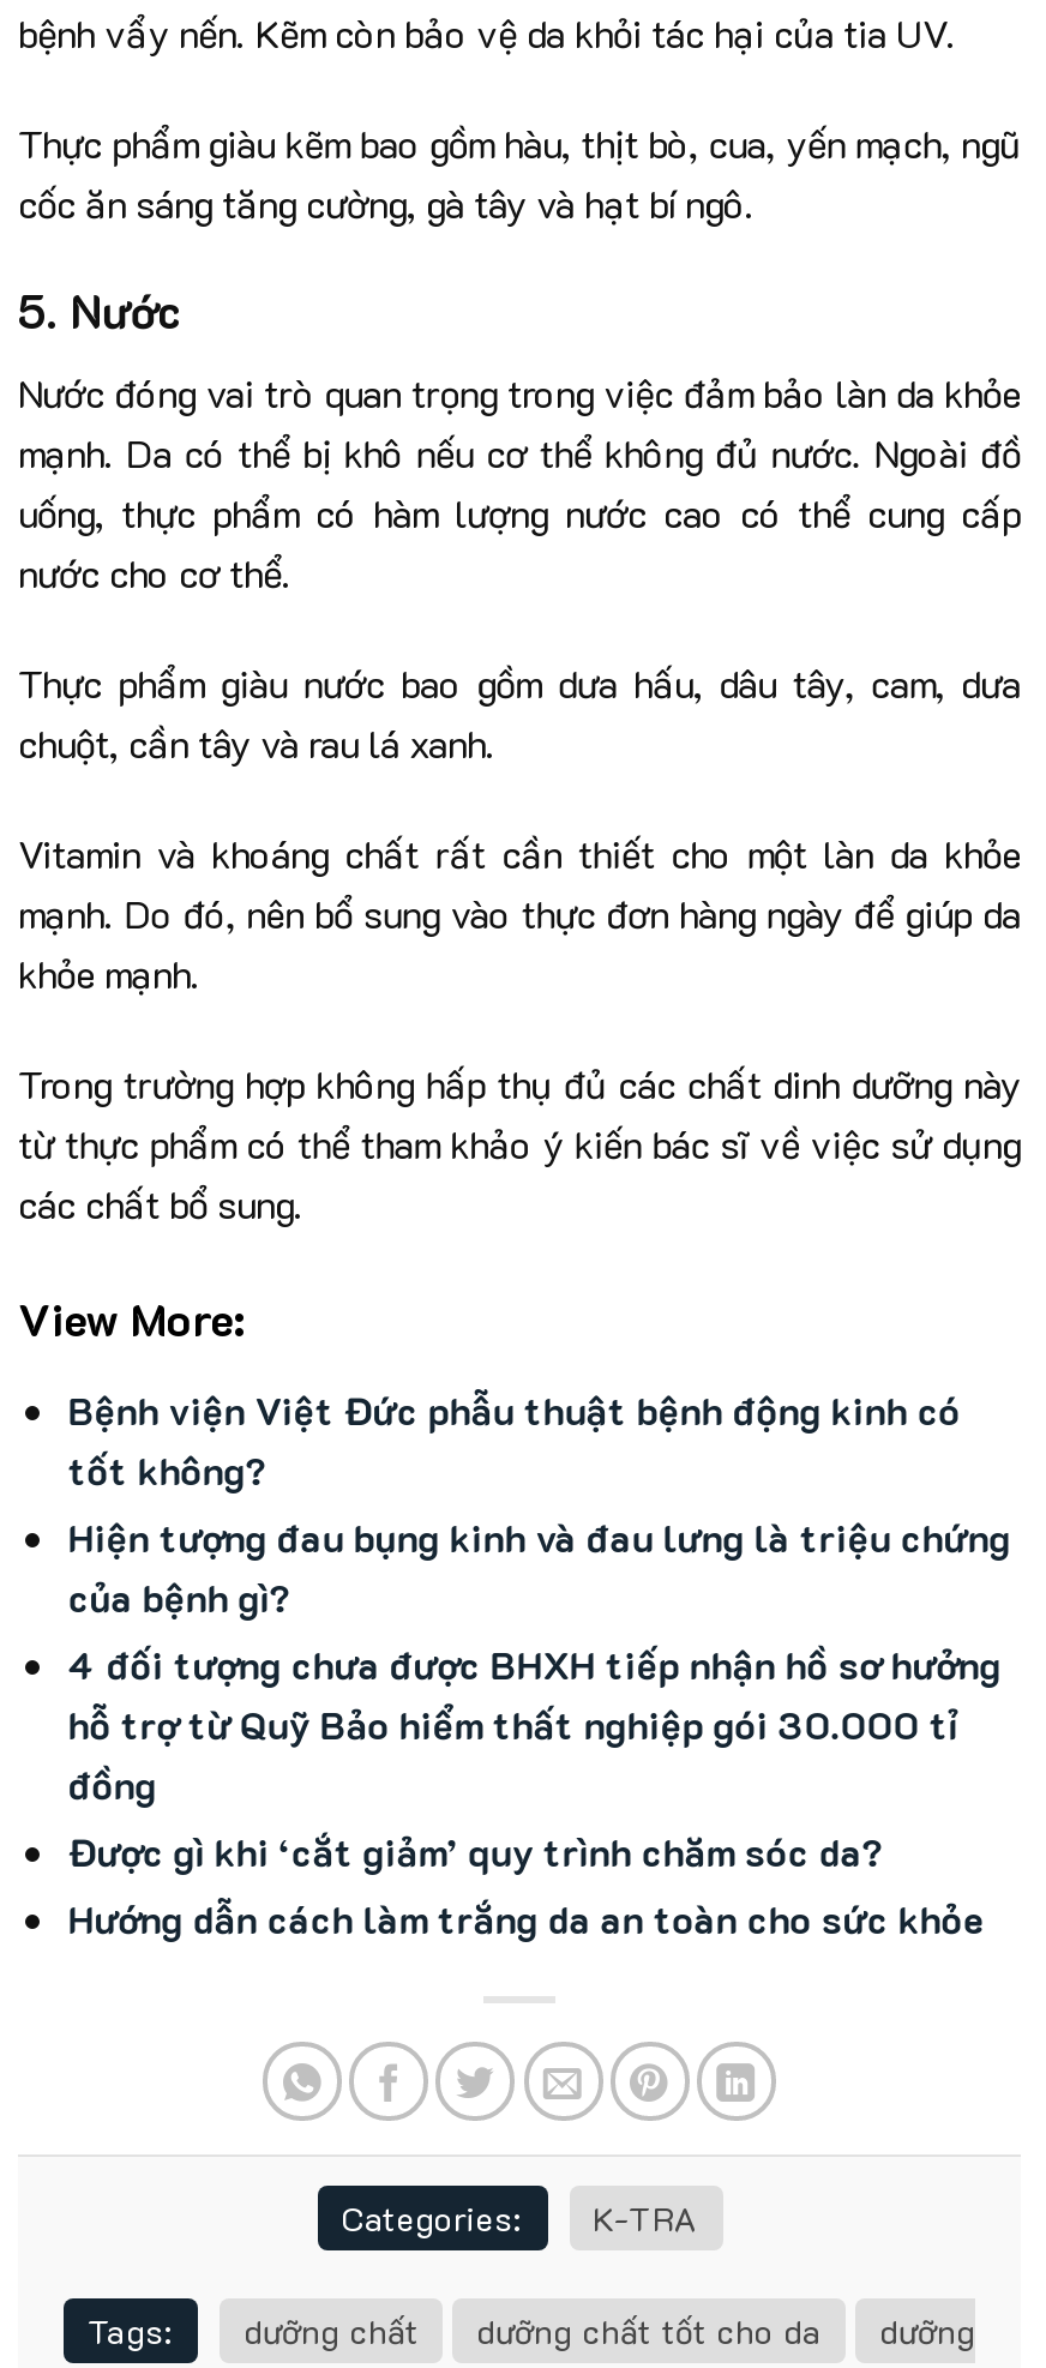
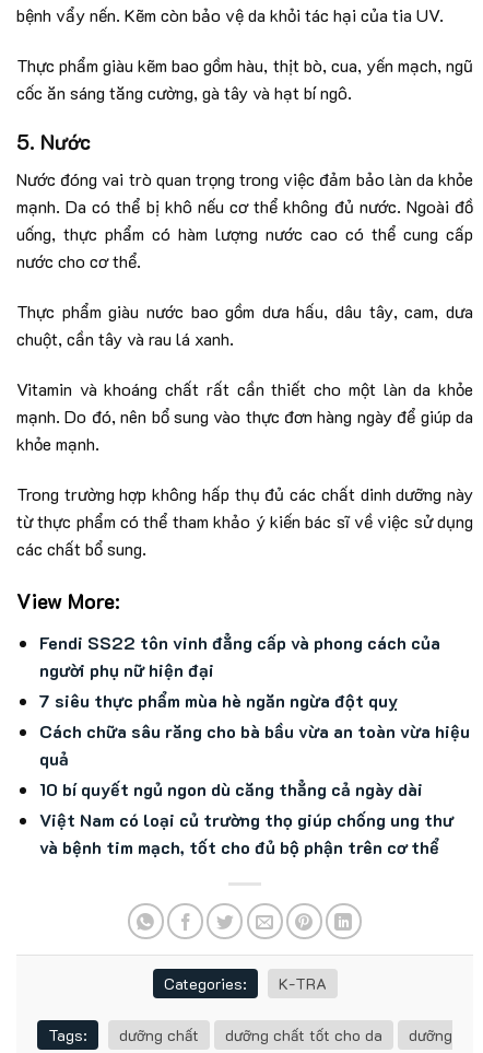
[68,1384,1011,1943] Bệnh viện Việt Đức phẫu thuật bệnh động kinh có | tốt không? | Hiện tượng đau bụng kinh và đau lưng là triệu chứng | của bệnh gì? | 4 đối tượng chưa được BHXH tiếp nhận hồ sơ hưởng | hỗ trợ từ Quỹ Bảo hiểm thất nghiệp gói 30.000 tỉ | đồng | Được gì khi ‘cắt giảm’ quy trình chăm sóc da? | Hướng dẫn cách làm trắng da an toàn cho sức khỏe -> [39,631,470,858] Fendi SS22 tôn vinh đẳng cấp và phong cách của | người phụ nữ hiện đại | 7 siêu thực phẩm mùa hè ngăn ngừa đột quỵ | Cách chữa sâu răng cho bà bầu vừa an toàn vừa hiệu | quả | 10 bí quyết ngủ ngon dù căng thẳng cả ngày dài | Việt Nam có loại củ trường thọ giúp chống ung thư | và bệnh tim mạch, tốt cho đủ bộ phận trên cơ thể

